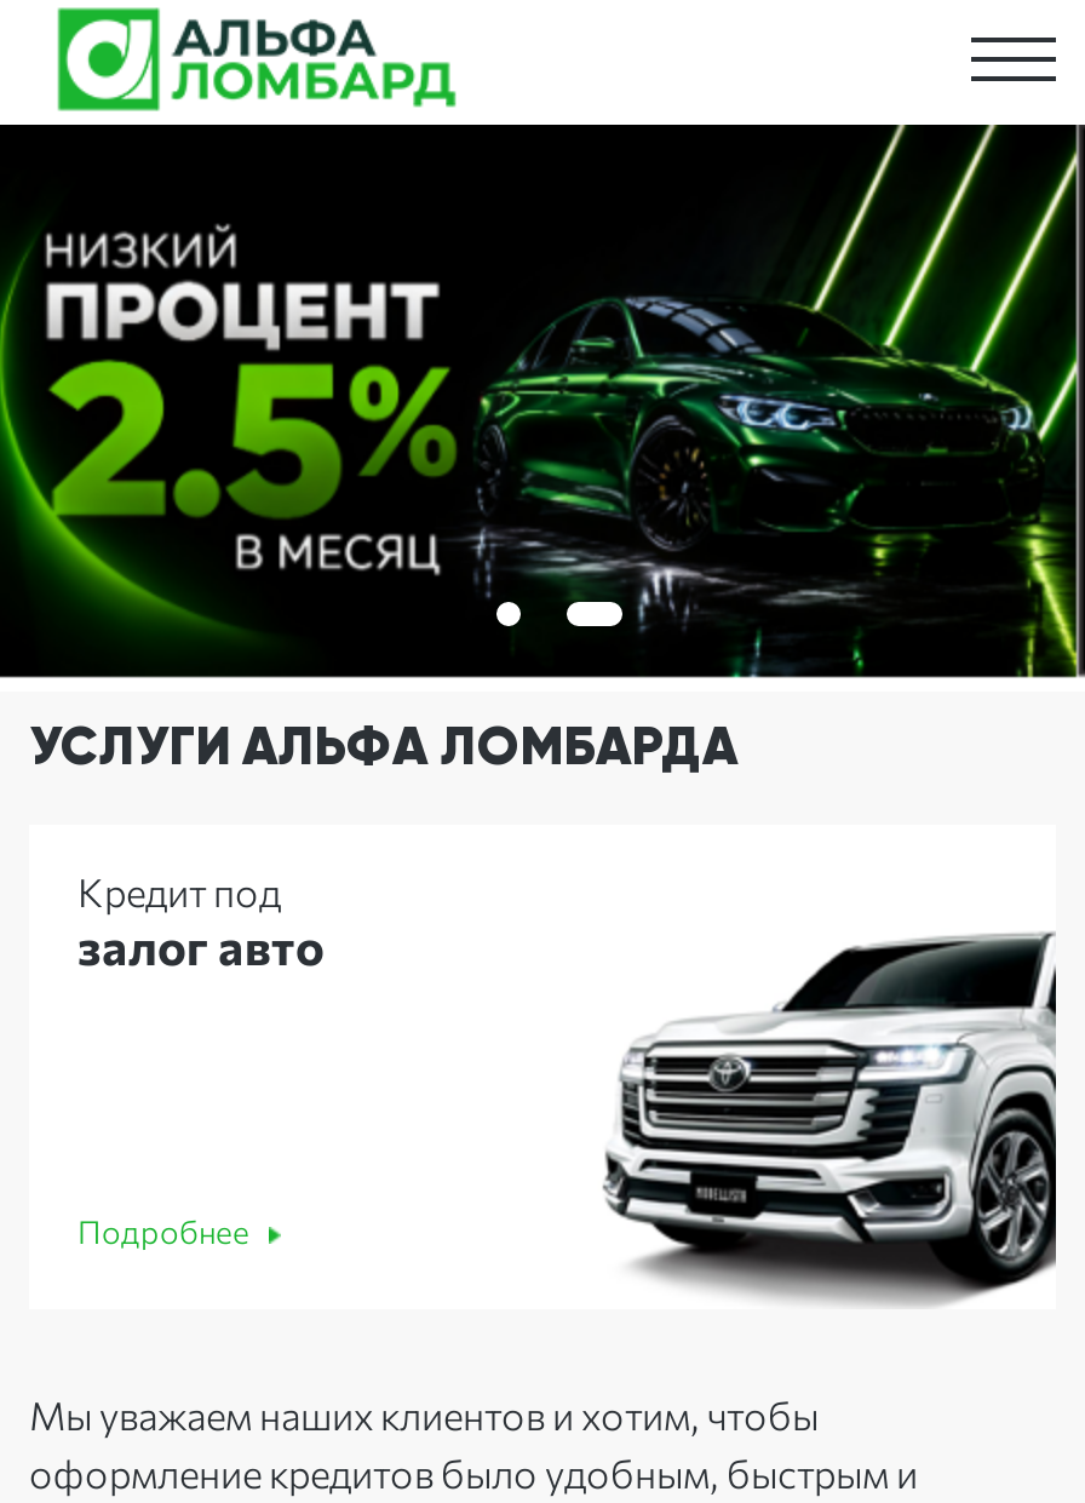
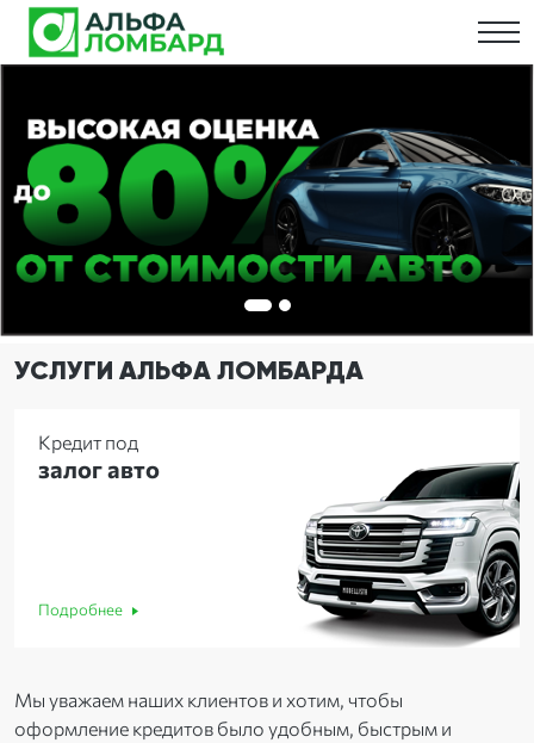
[7,122,1078,679] [image] -> [4,64,530,336] [image]

